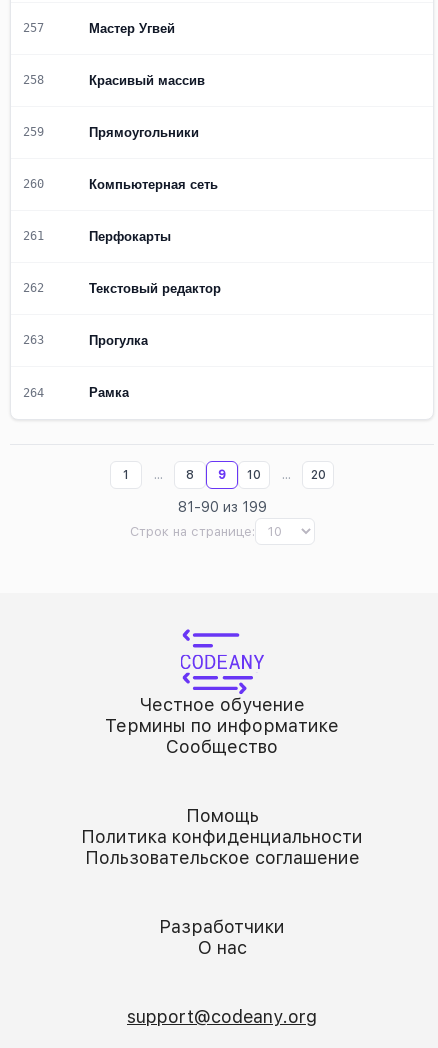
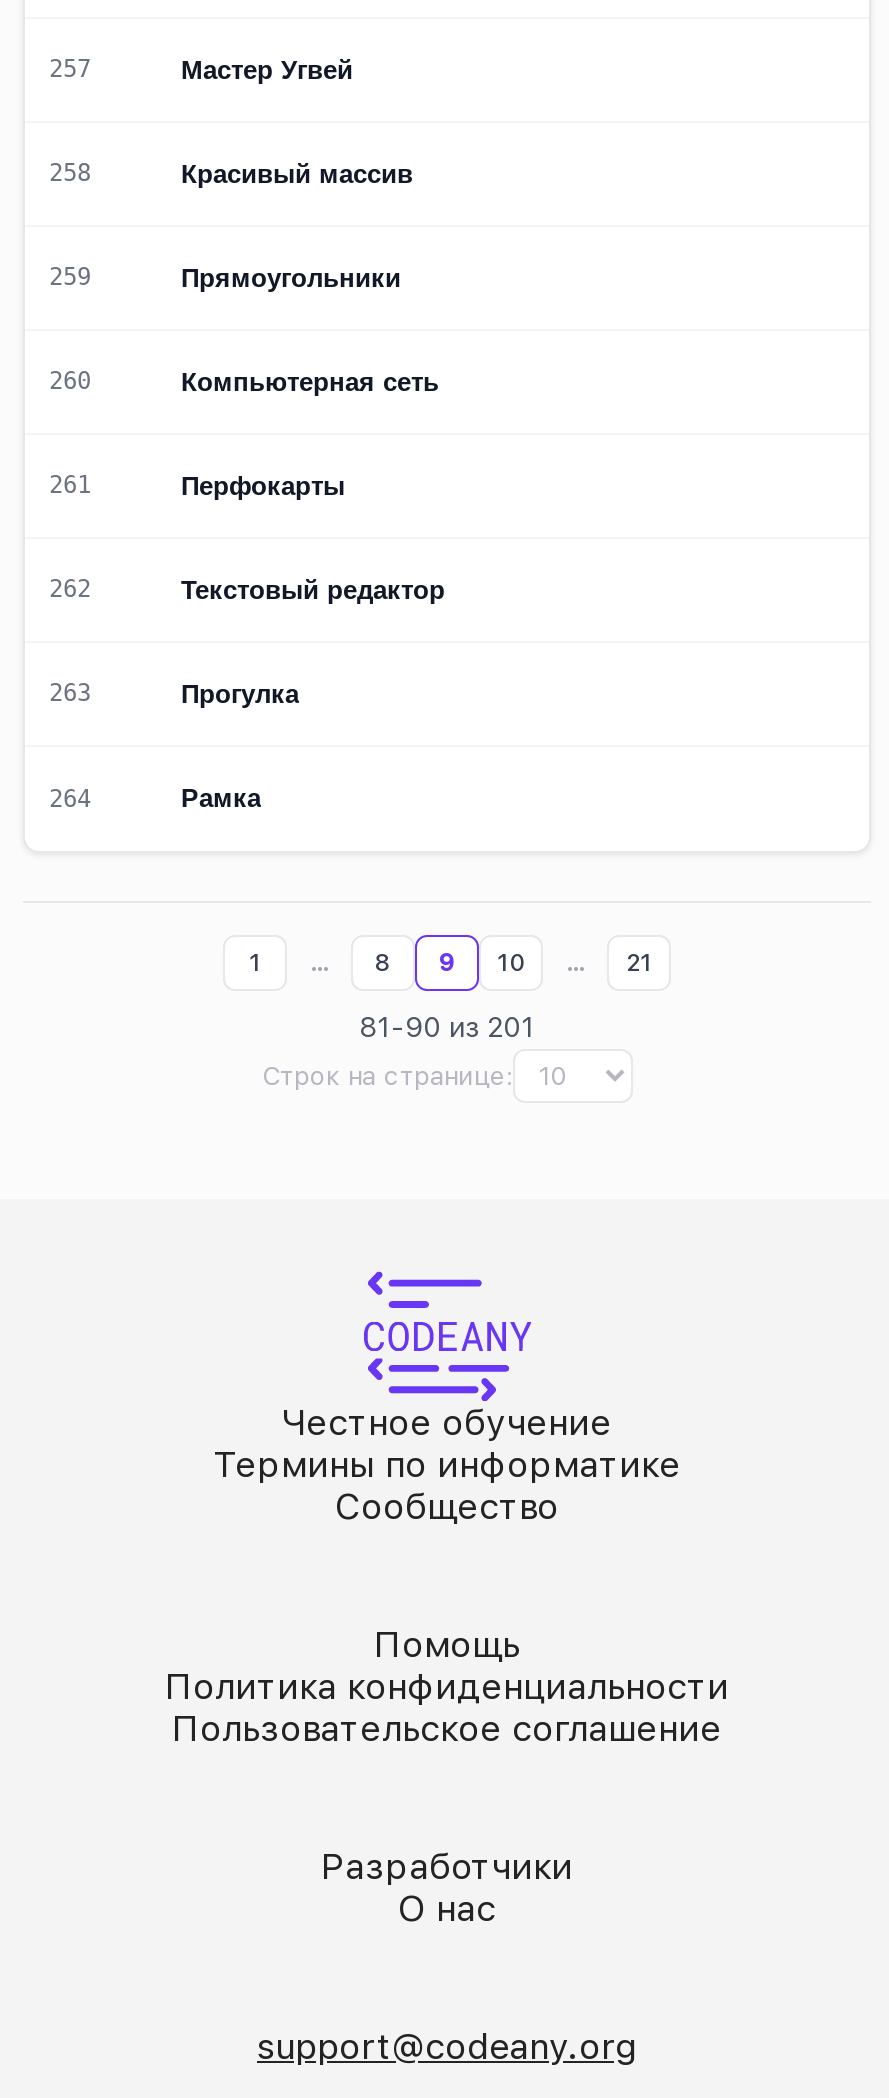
[310,468,325,482] 20 -> [626,949,652,977] 21
[177,499,266,515] 81-90 из 199 -> [359,1011,535,1043] 81-90 из 201

